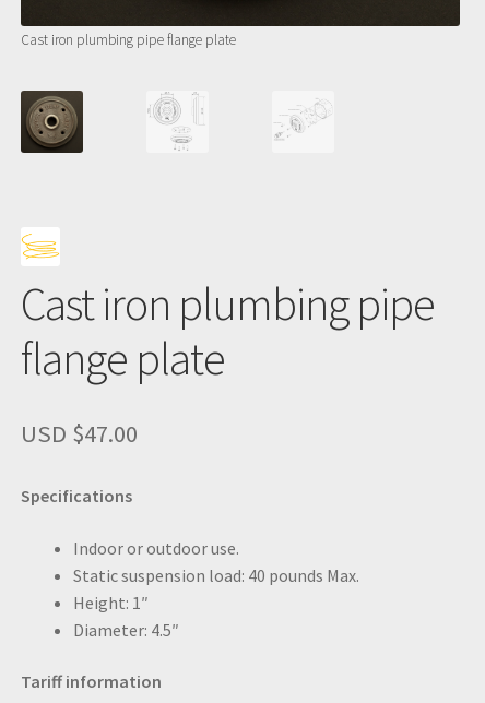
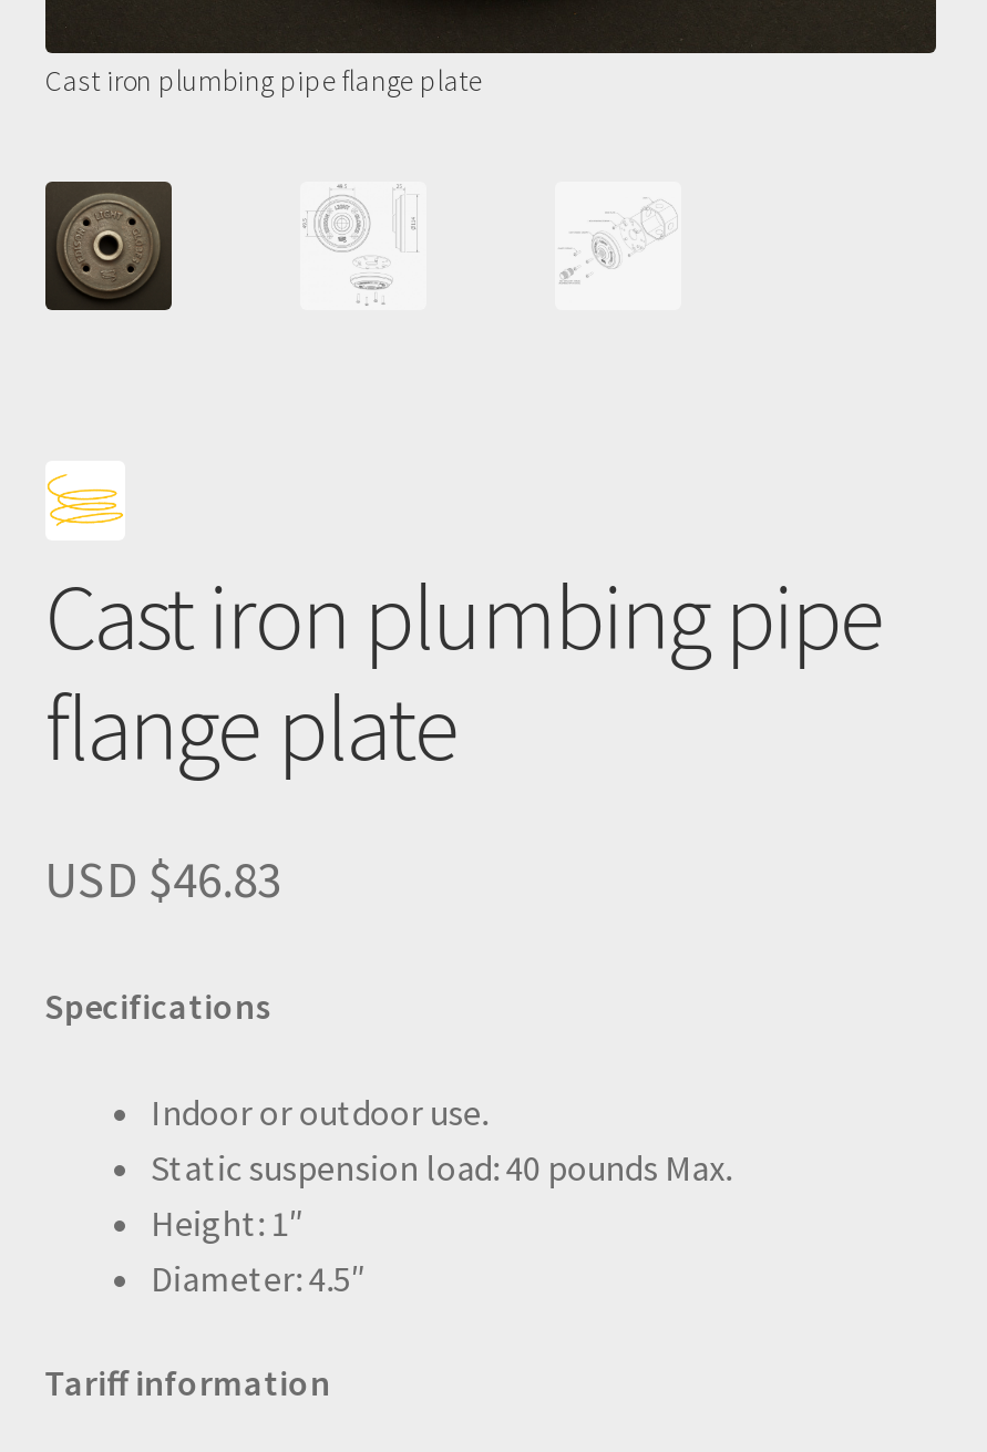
[20,418,137,449] USD $47.00 -> [45,849,282,911] USD $46.83

